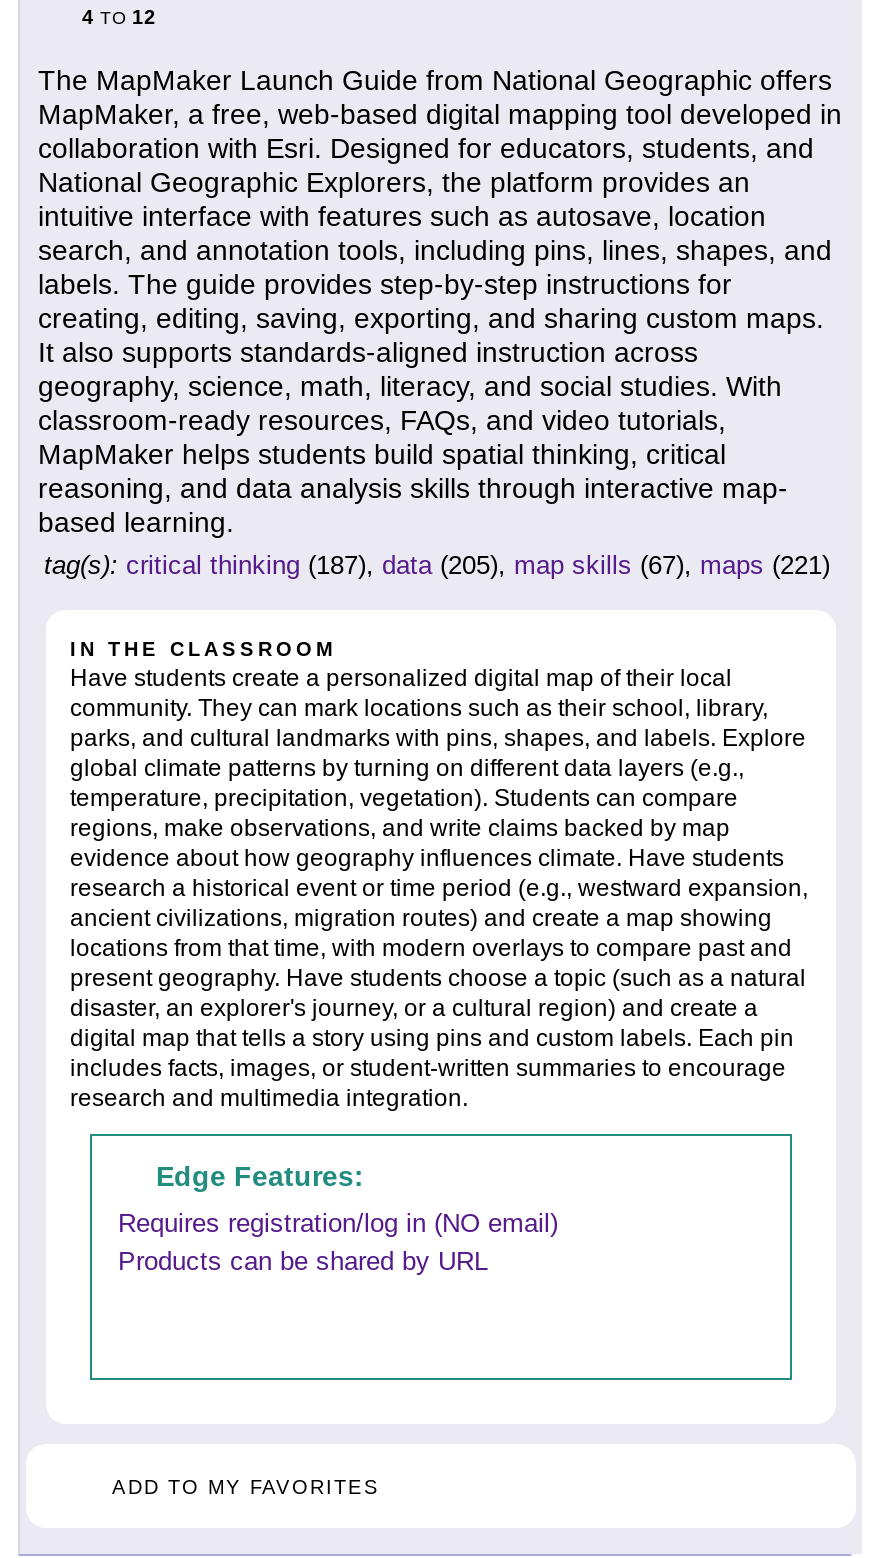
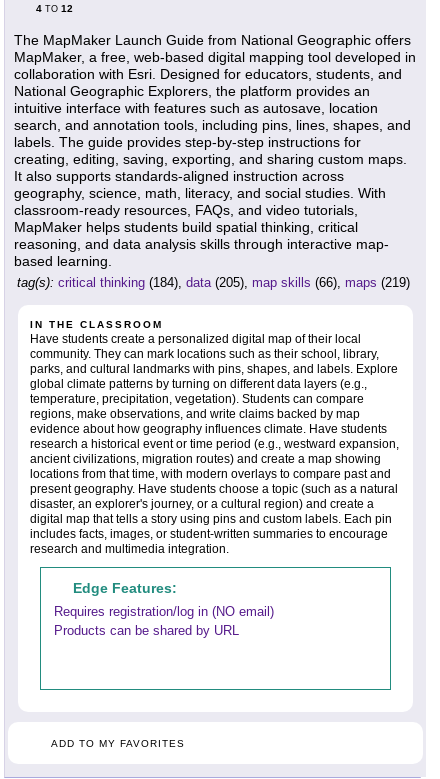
[44,551,830,581] tag(s): critical thinking (187), data (205), map skills (67), maps (221) -> [17,275,410,290] tag(s): critical thinking (184), data (205), map skills (66), maps (219)

